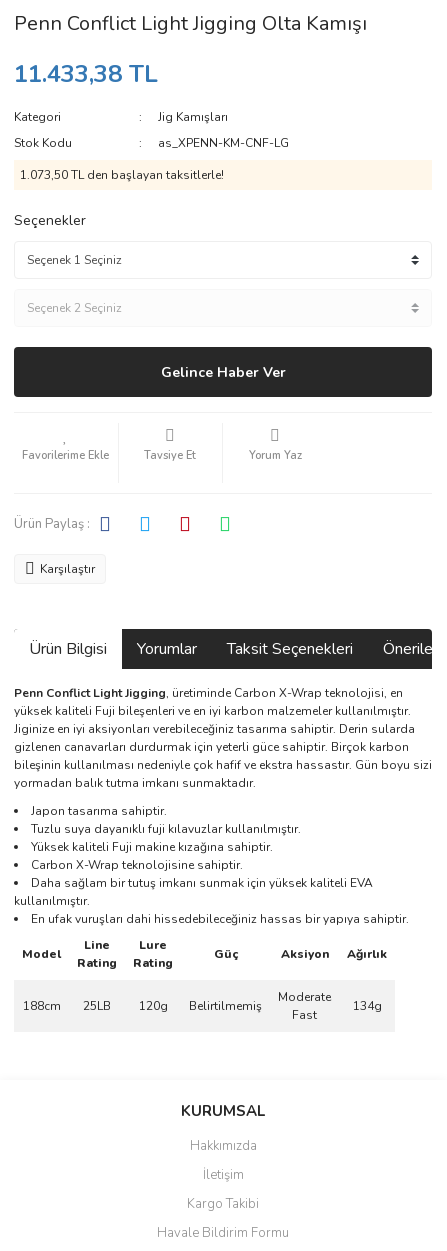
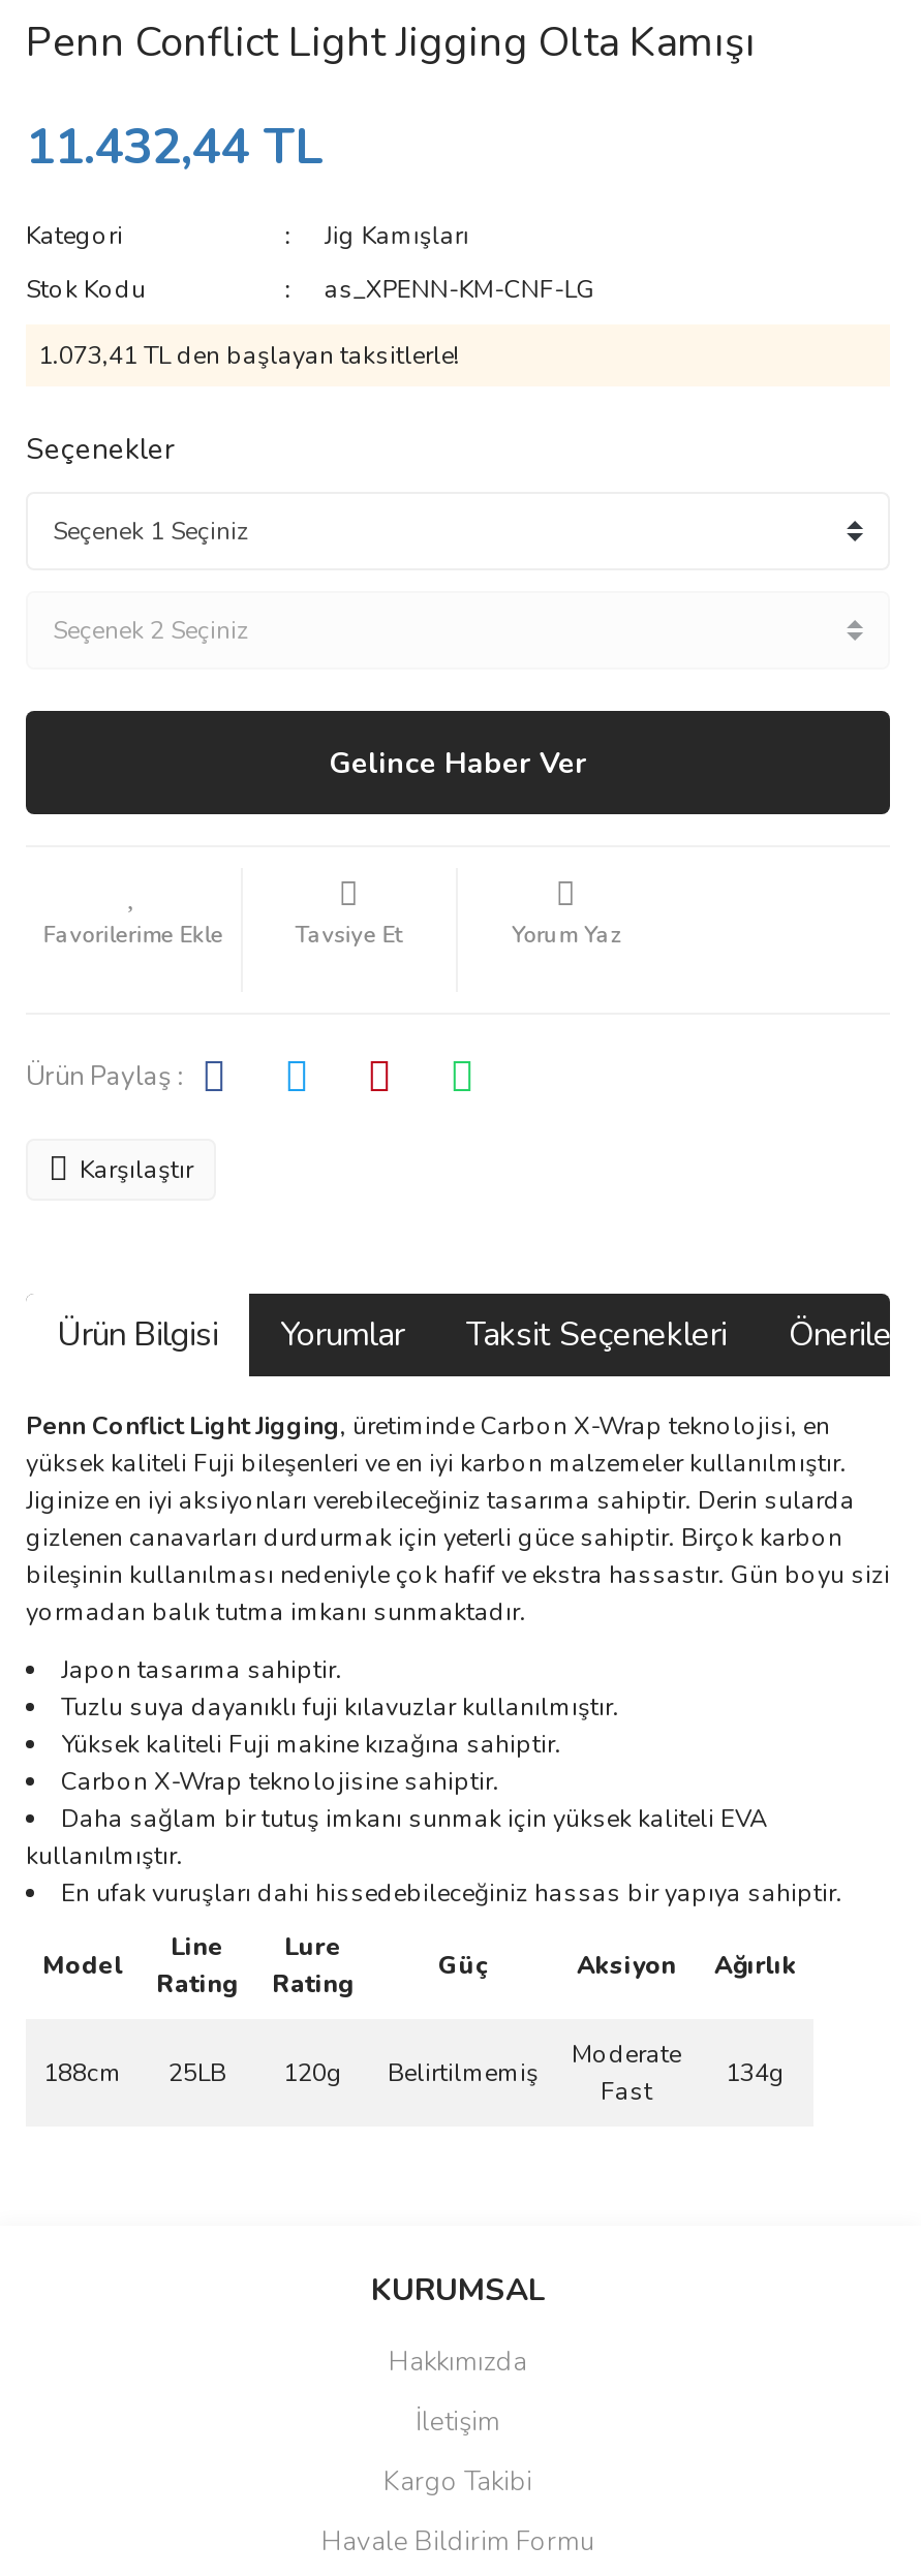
[14,58,158,90] 11.433,38 TL -> [26,114,324,180] 11.432,44 TL
[20,167,224,183] 1.073,50 TL den başlayan taksitlerle! -> [38,339,460,372] 1.073,41 TL den başlayan taksitlerle!

